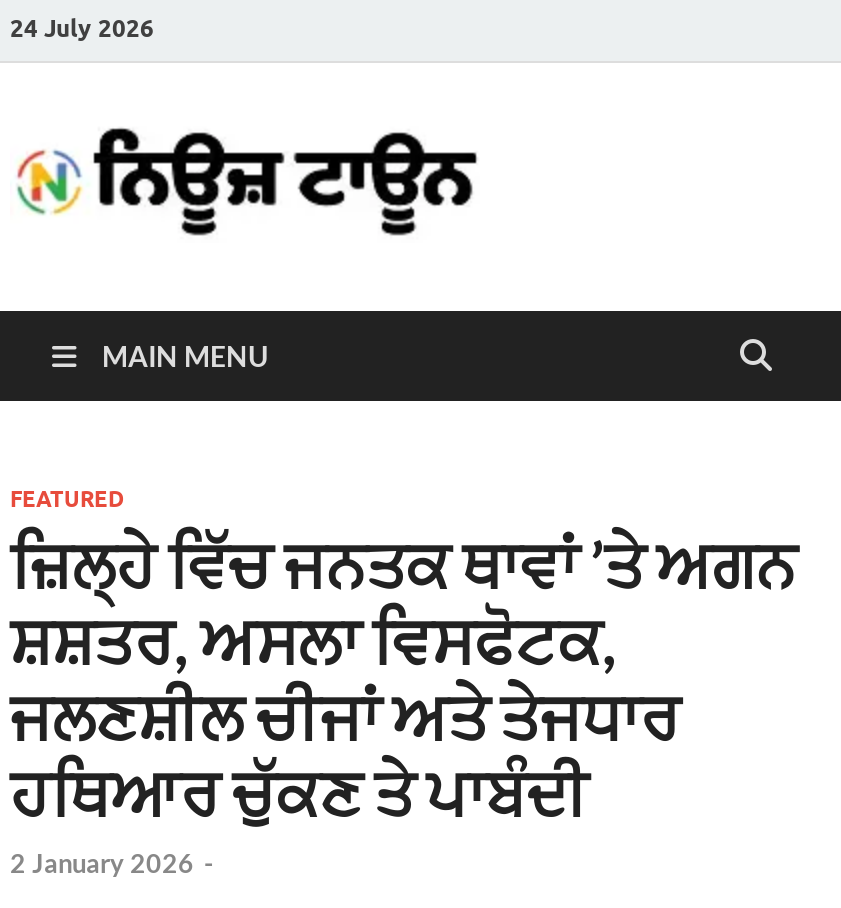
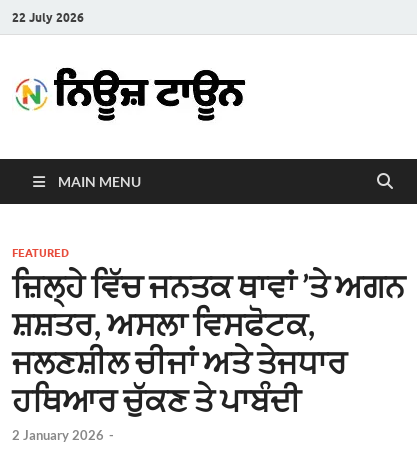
[10,12,154,42] 24 July 2026 -> [12,9,84,24] 22 July 2026

